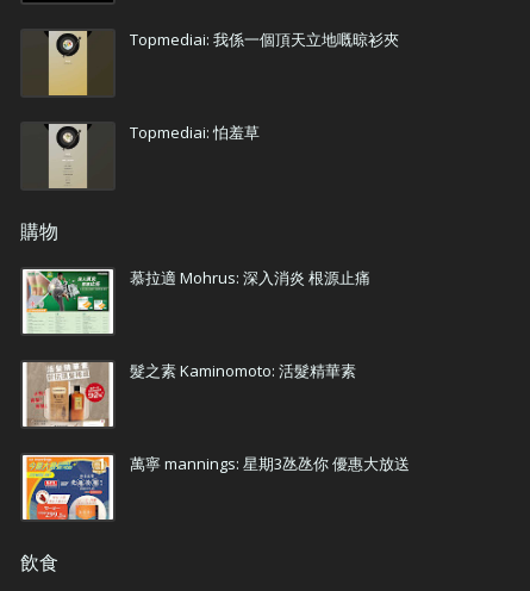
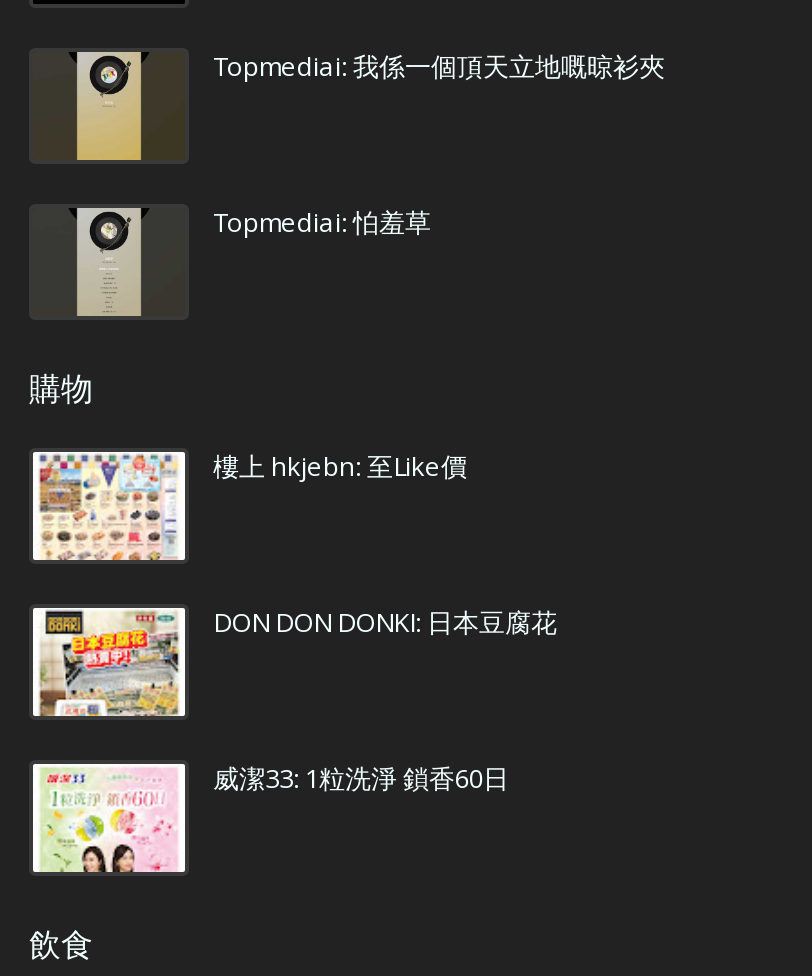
[26,267,370,335] [image] | 慕拉適 Mohrus: 深入消炎 根源止痛 -> [39,448,467,562] [image] | 樓上 hkjebn: 至Like價
[26,360,356,428] [image] | 髮之素 Kaminomoto: 活髮精華素 -> [41,604,557,718] [image] | DON DON DONKI: 日本豆腐花
[26,453,410,521] [image] | 萬寧 mannings: 星期3氹氹你 優惠大放送 -> [41,760,509,874] [image] | 威潔33: 1粒洗淨 鎖香60日

